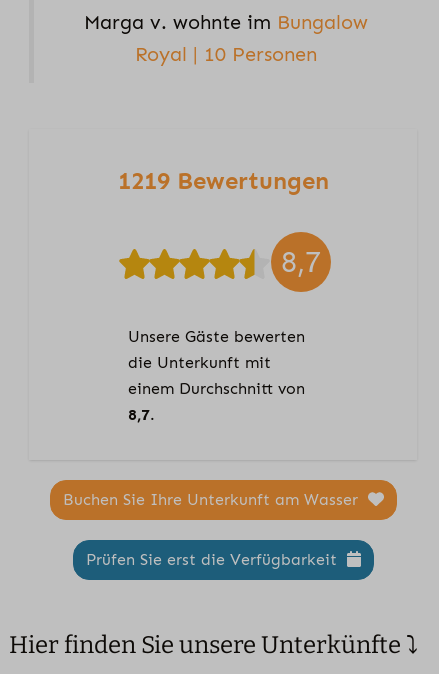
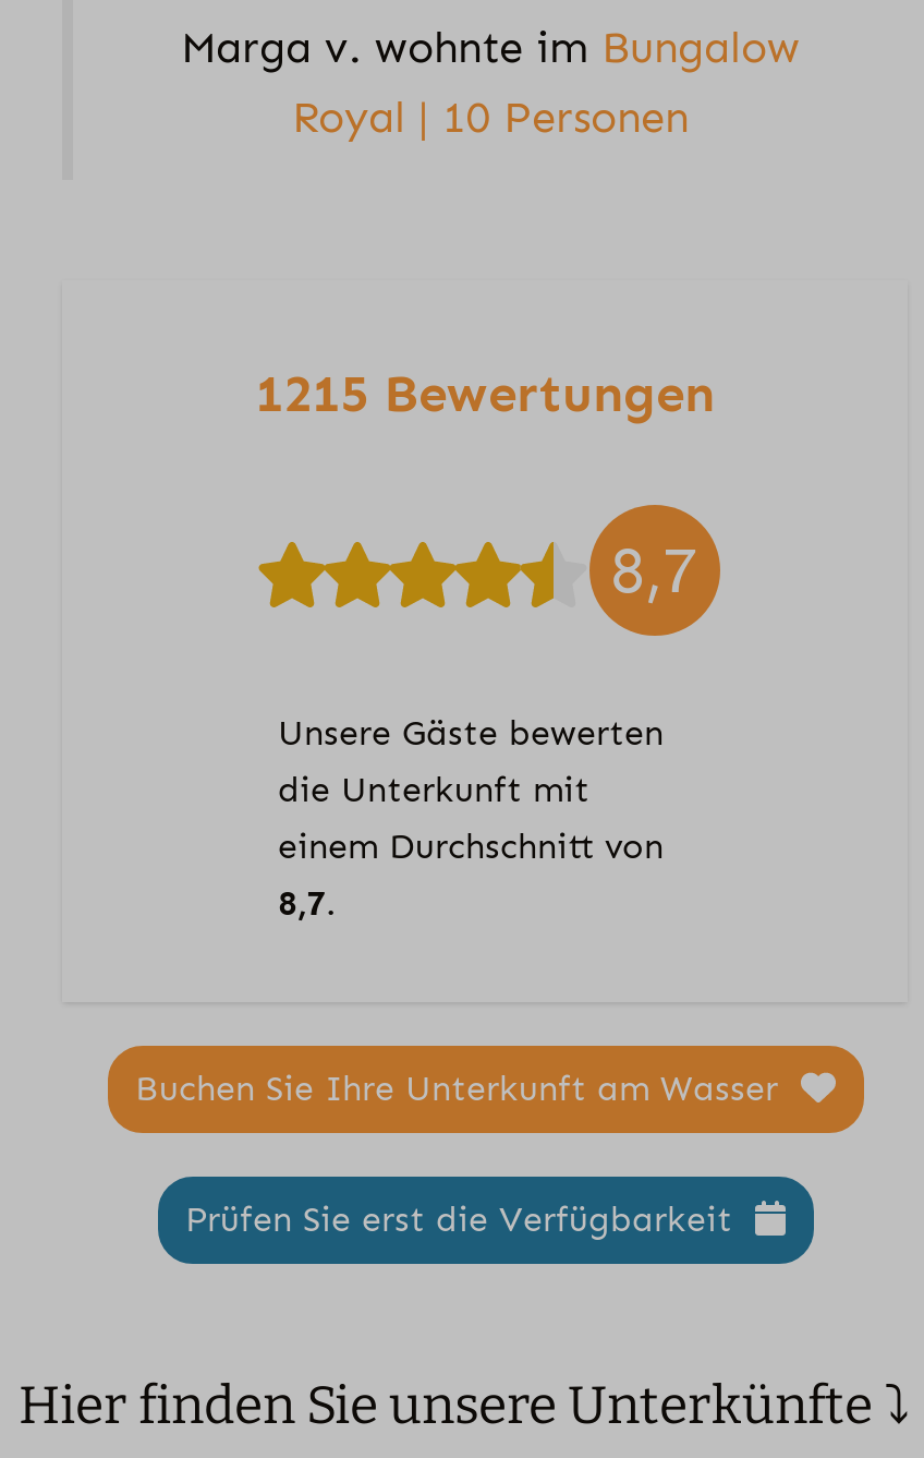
[117,166,328,195] 1219 Bewertungen -> [255,360,715,424] 1215 Bewertungen

